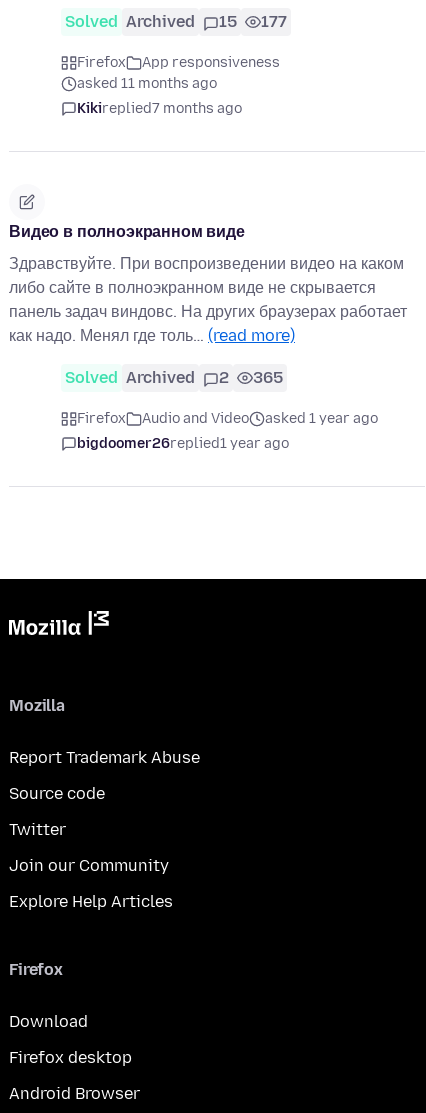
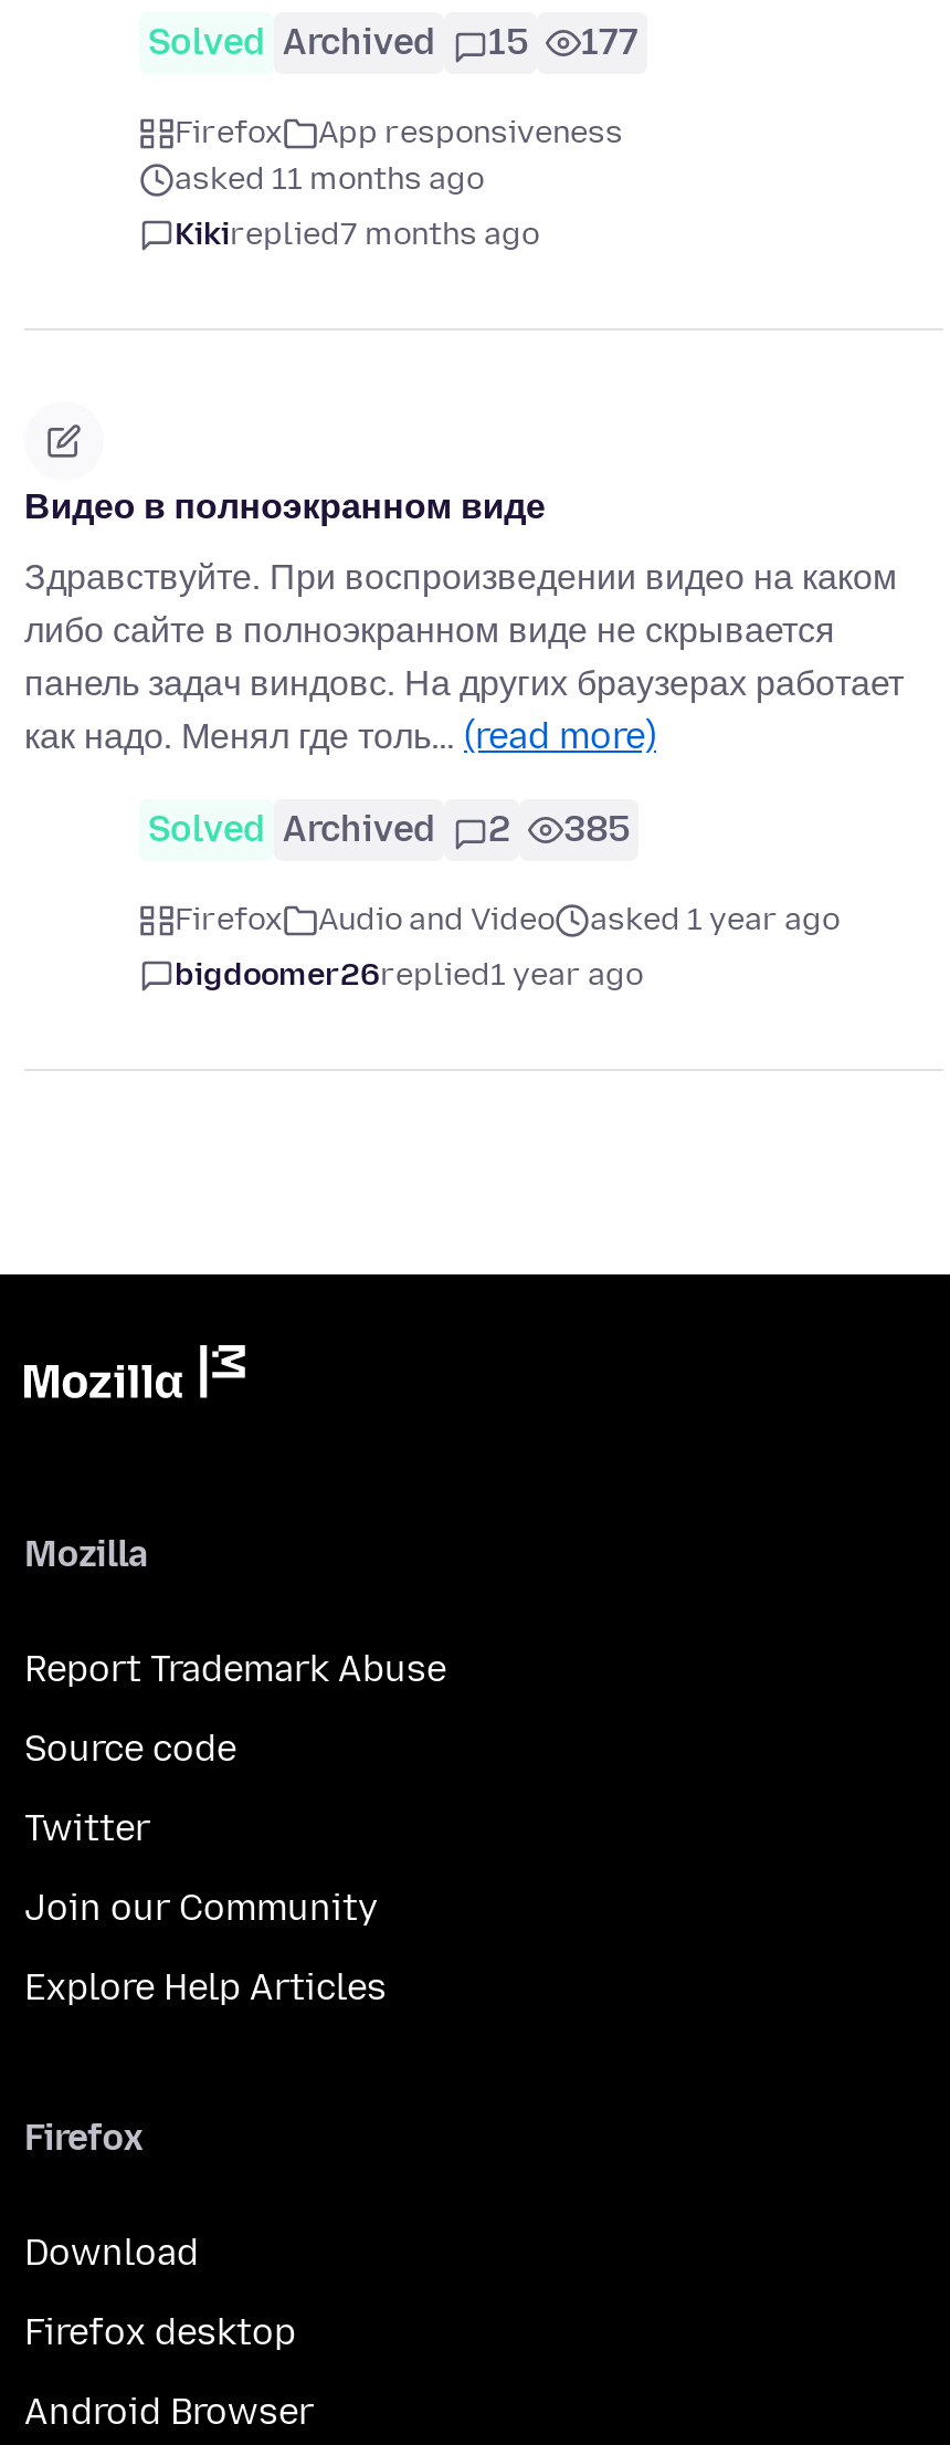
[65,368,283,387] Solved Archived 2 365 -> [148,809,630,851] Solved Archived 2 385

